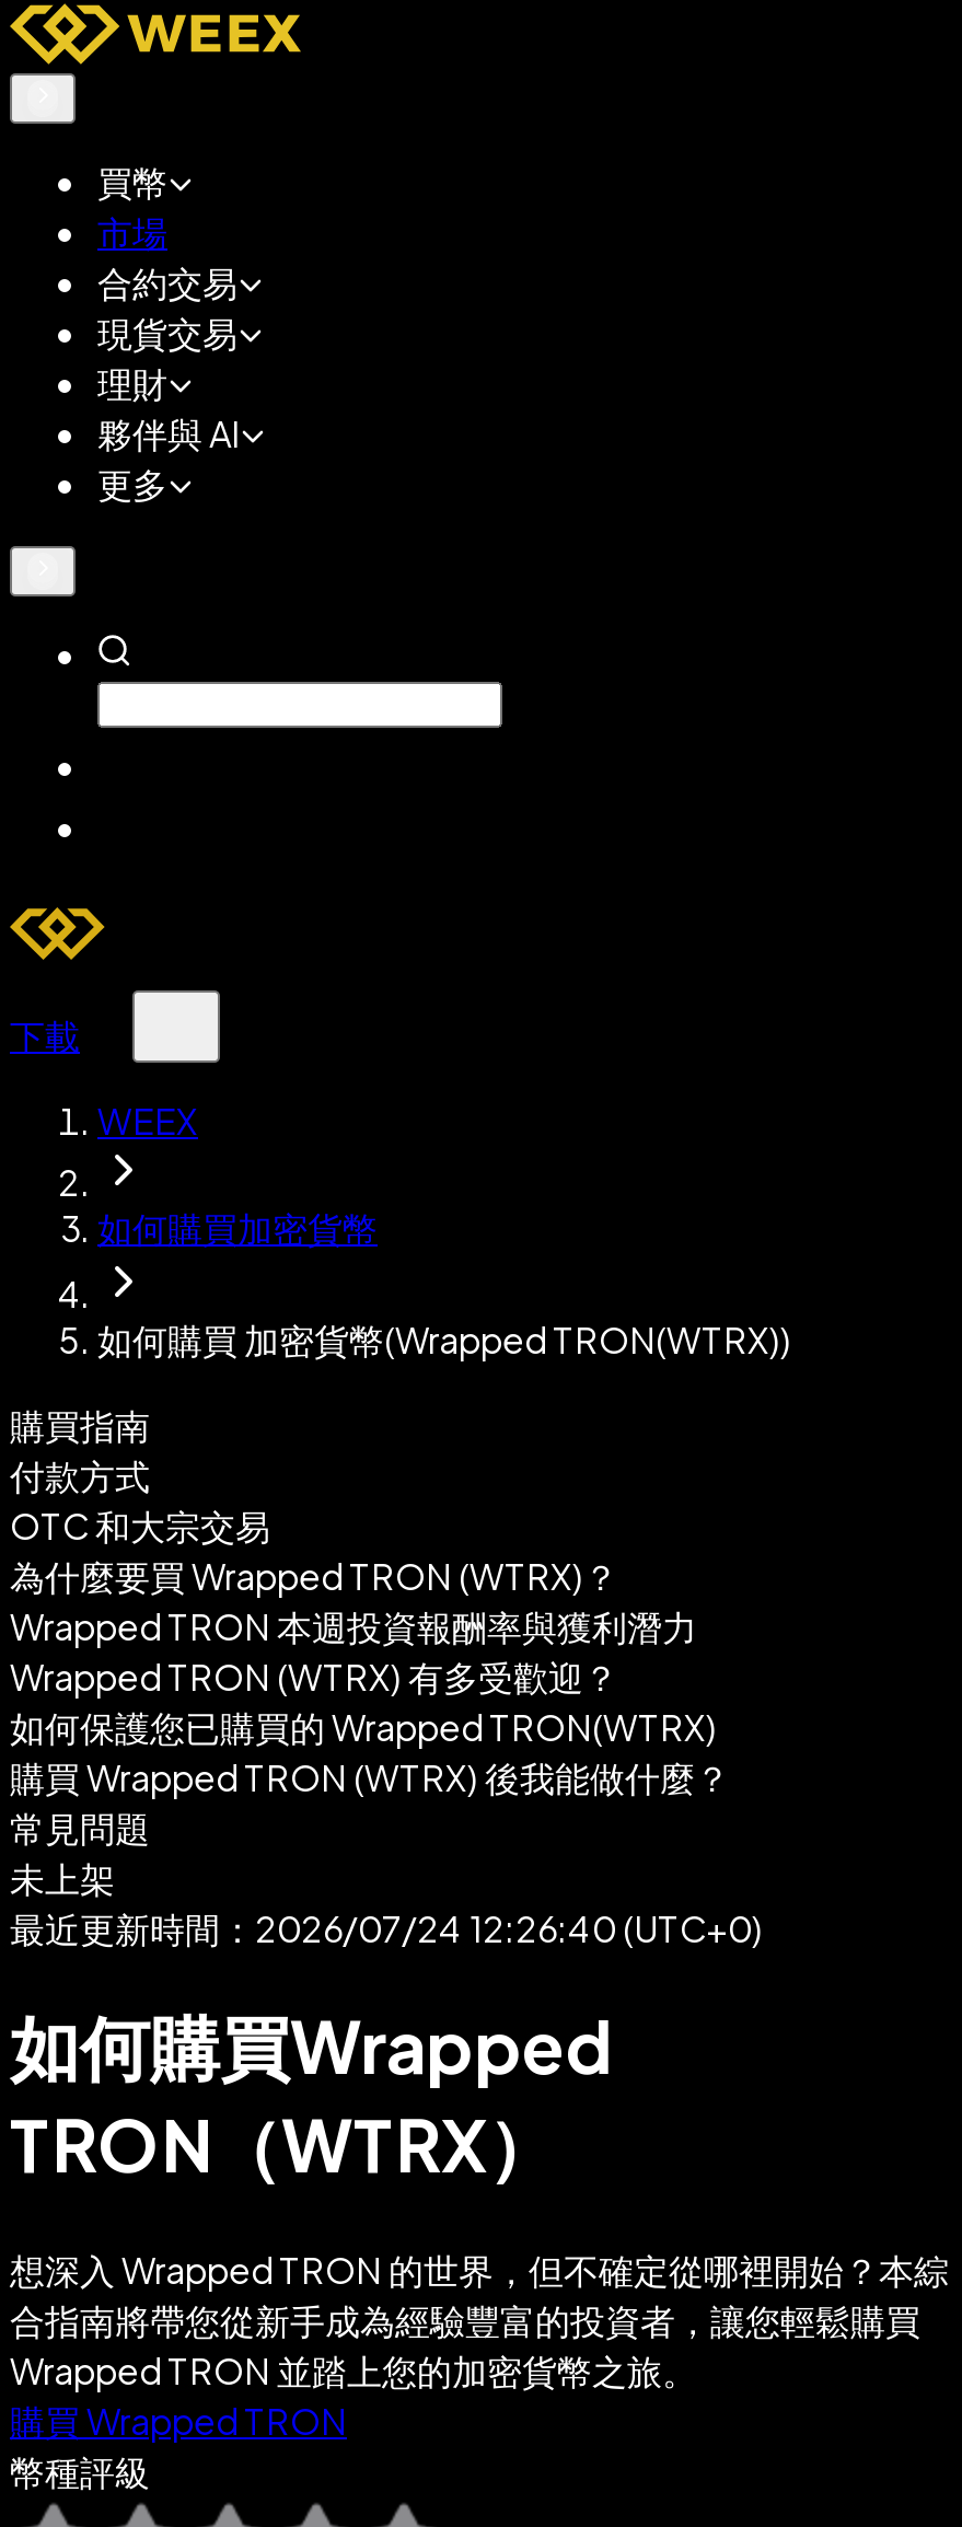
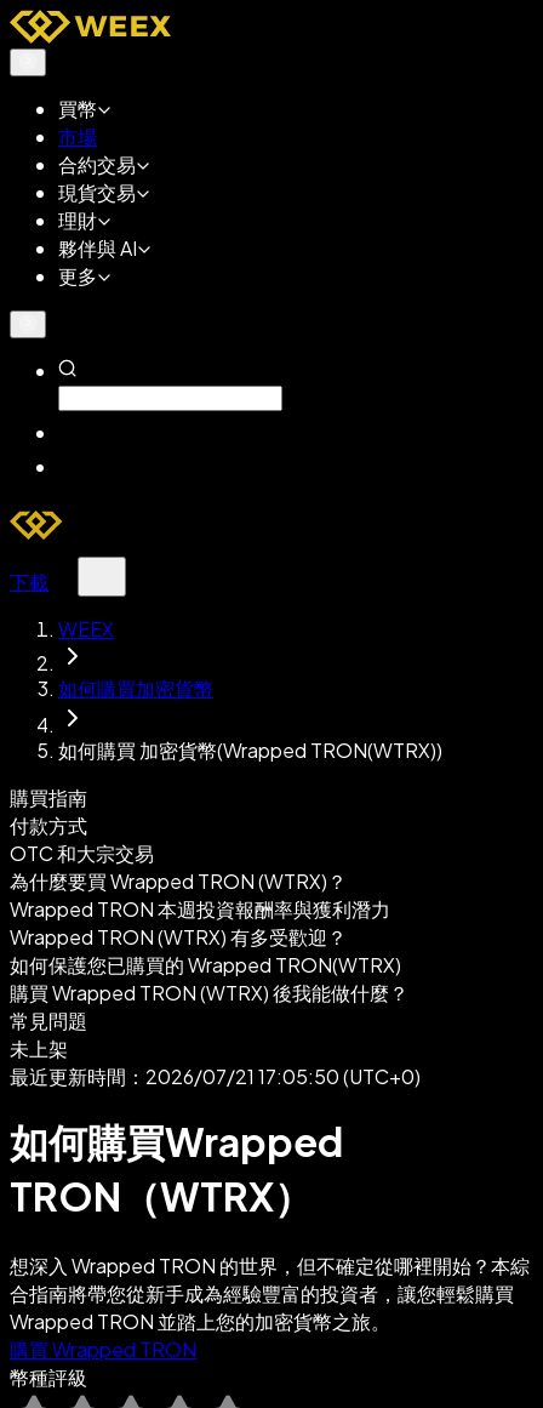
[10,1905,763,1951] 最近更新時間：2026/07/24 12:26:40 (UTC+0) -> [10,1064,421,1089] 最近更新時間：2026/07/21 17:05:50 (UTC+0)

